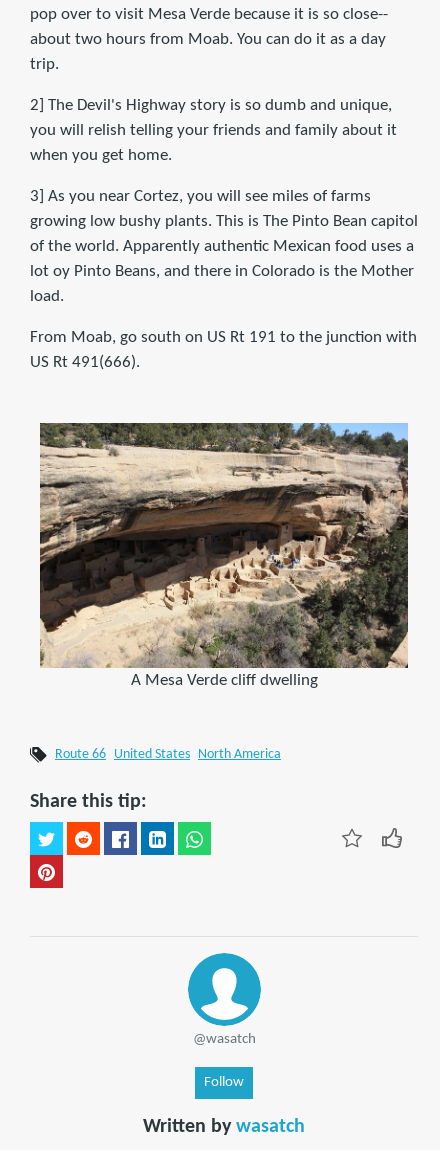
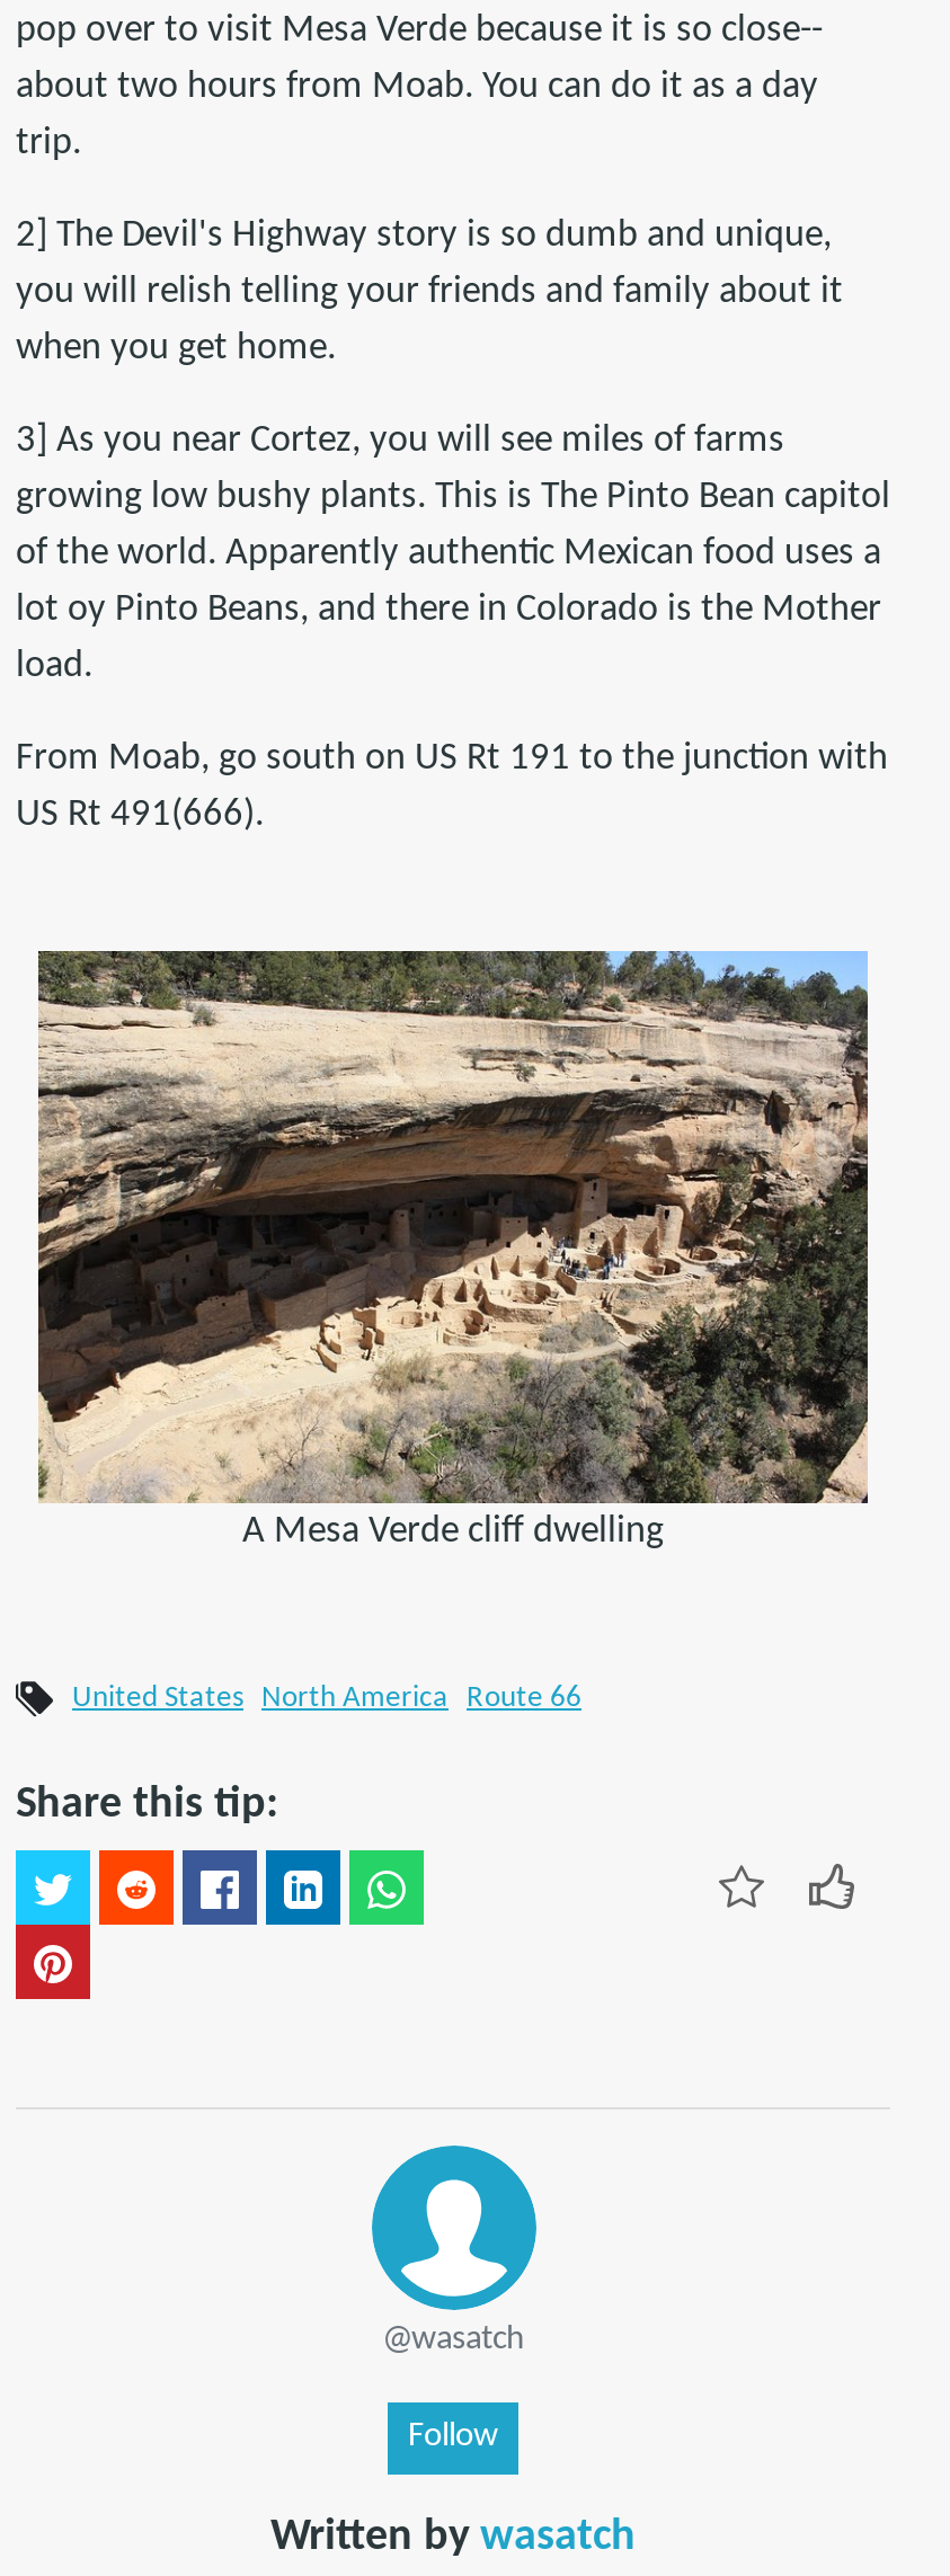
[55,748,106,761] Route 66 -> none
none -> [467,1684,581,1714] Route 66

